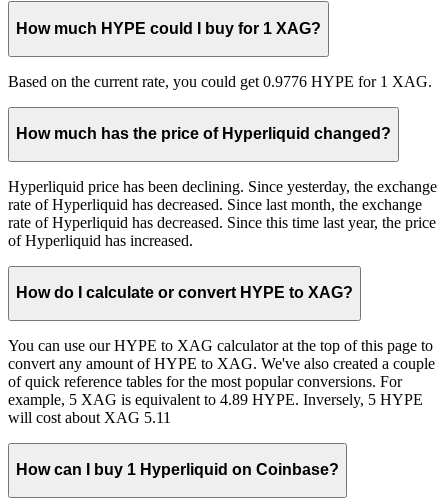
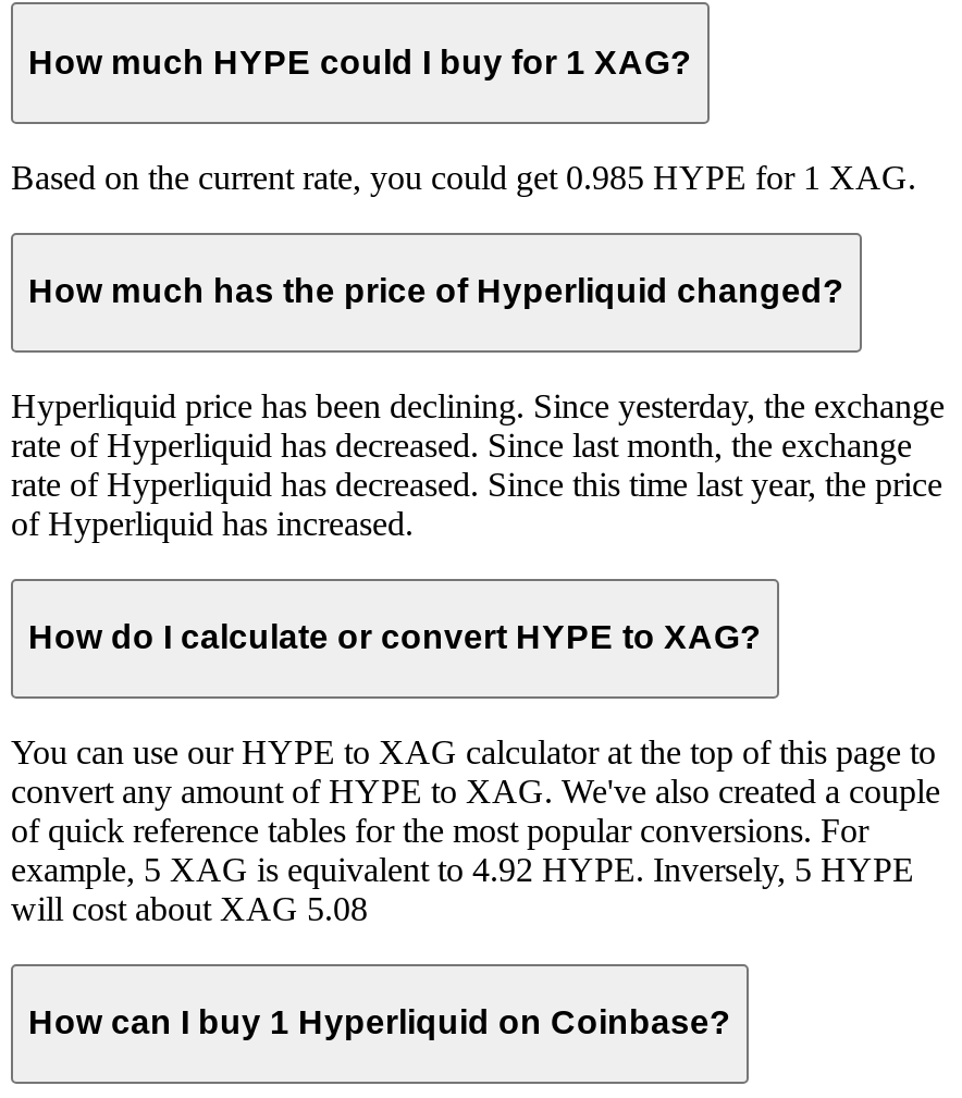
[8,72,432,89] Based on the current rate, you could get 0.9776 HYPE for 1 XAG. -> [11,158,916,195] Based on the current rate, you could get 0.985 HYPE for 1 XAG.
[8,391,423,408] example, 5 XAG is equivalent to 4.89 HYPE. Inversely, 5 HYPE -> [11,851,914,888] example, 5 XAG is equivalent to 4.92 HYPE. Inversely, 5 HYPE
[8,409,171,426] will cost about XAG 5.11 -> [11,890,368,927] will cost about XAG 5.08

